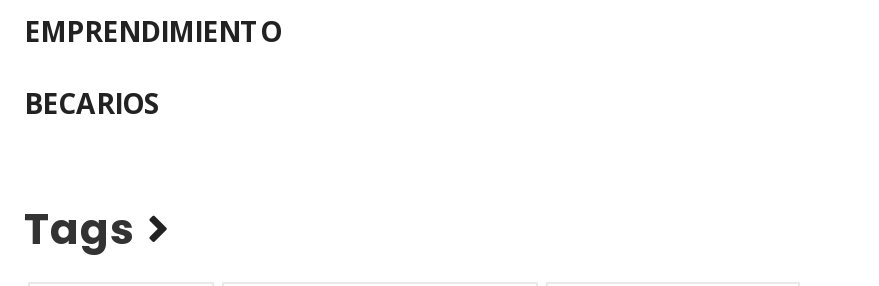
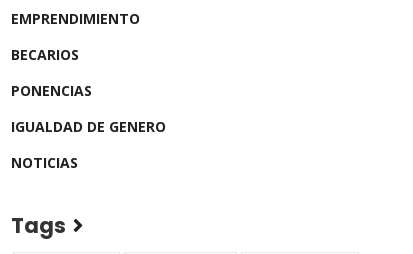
none -> [11,81,166,172] PONENCIAS | IGUALDAD DE GENERO | NOTICIAS

